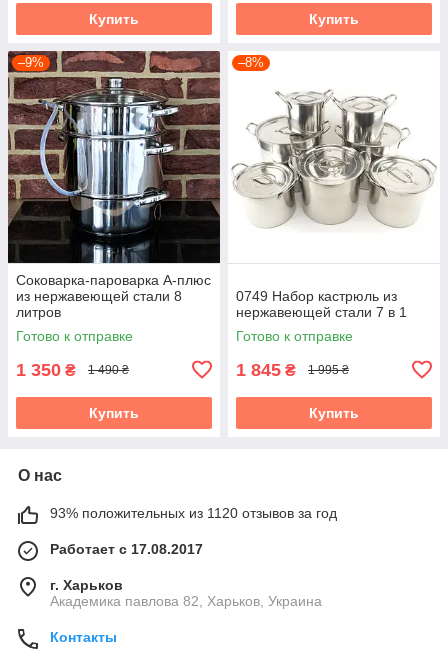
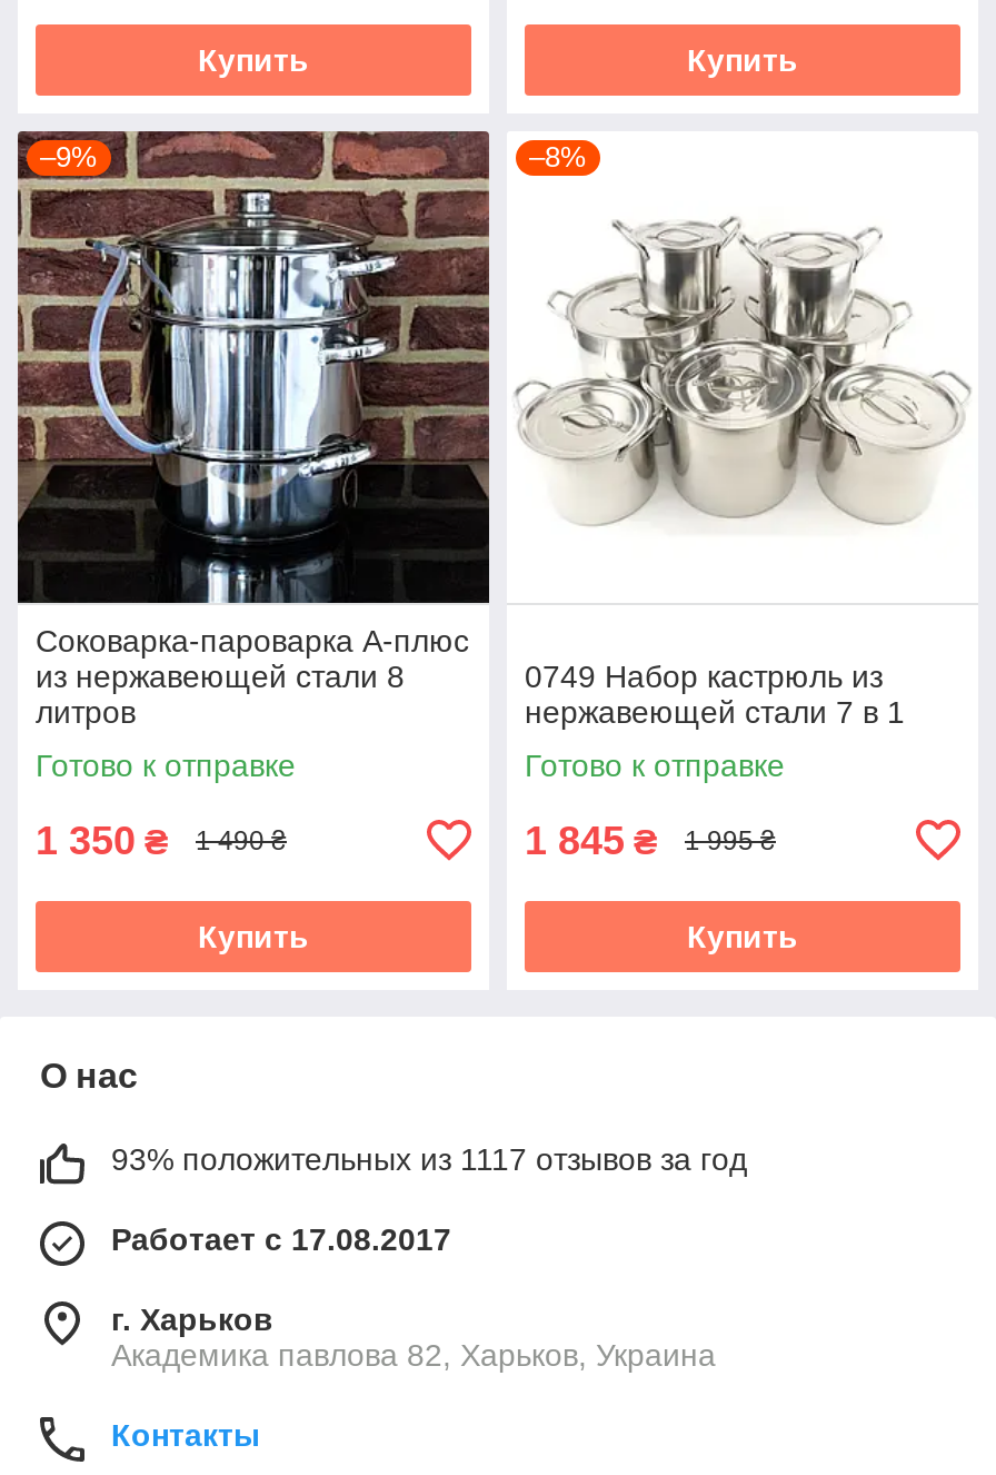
[50,505,337,521] 93% положительных из 1120 отзывов за год -> [111,1141,747,1176] 93% положительных из 1117 отзывов за год

